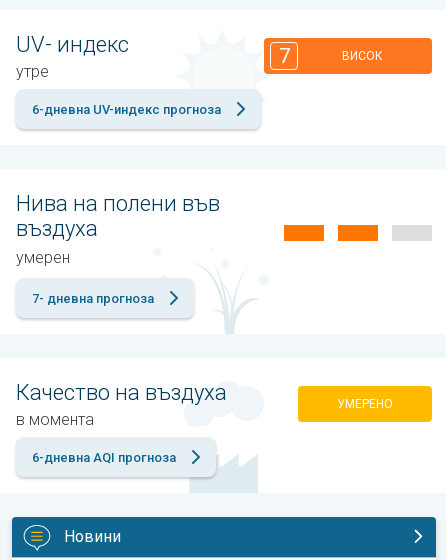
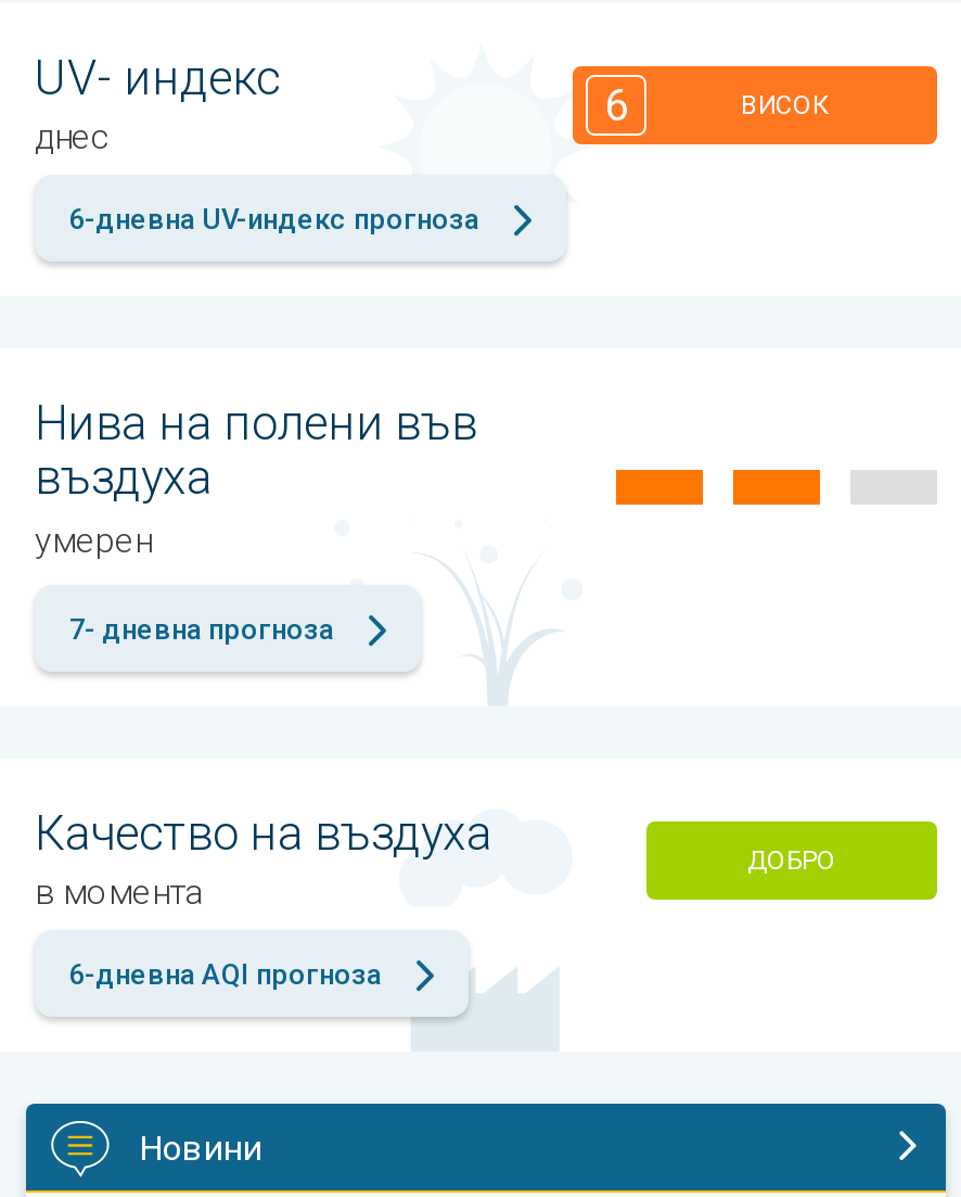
[278,44,289,68] 7 -> [604,79,628,131] 6
[16,62,49,81] утре -> [35,117,111,158] днес
[337,397,393,411] УМЕРЕНО -> [747,845,836,875] ДОБРО

